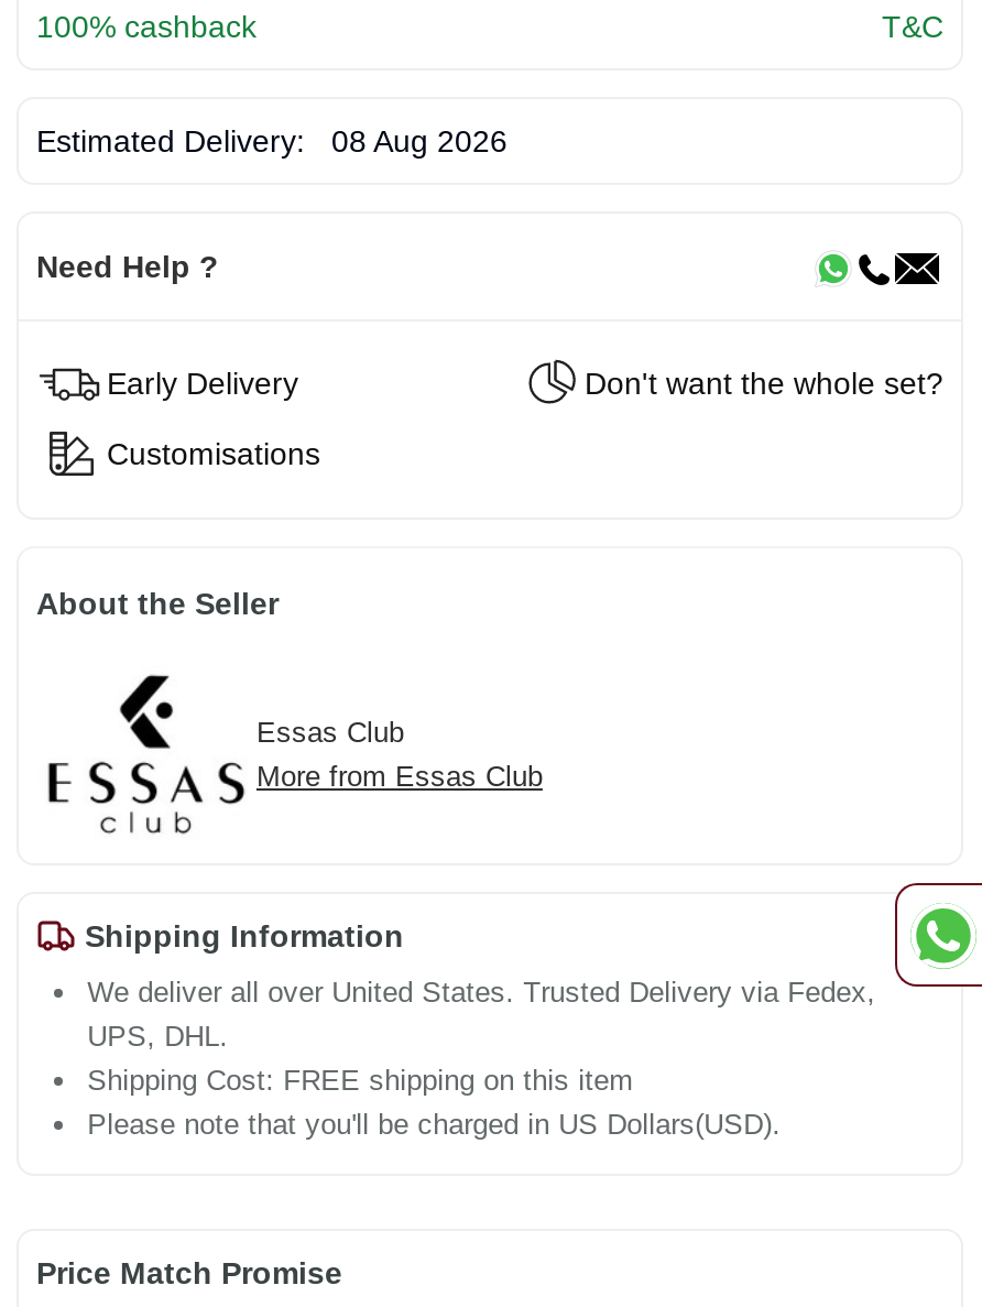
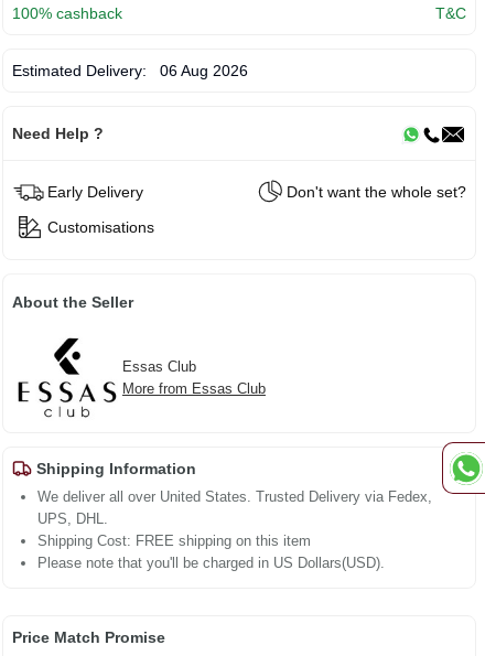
[36,123,508,158] Estimated Delivery: 08 Aug 2026 -> [12,62,248,79] Estimated Delivery: 06 Aug 2026

